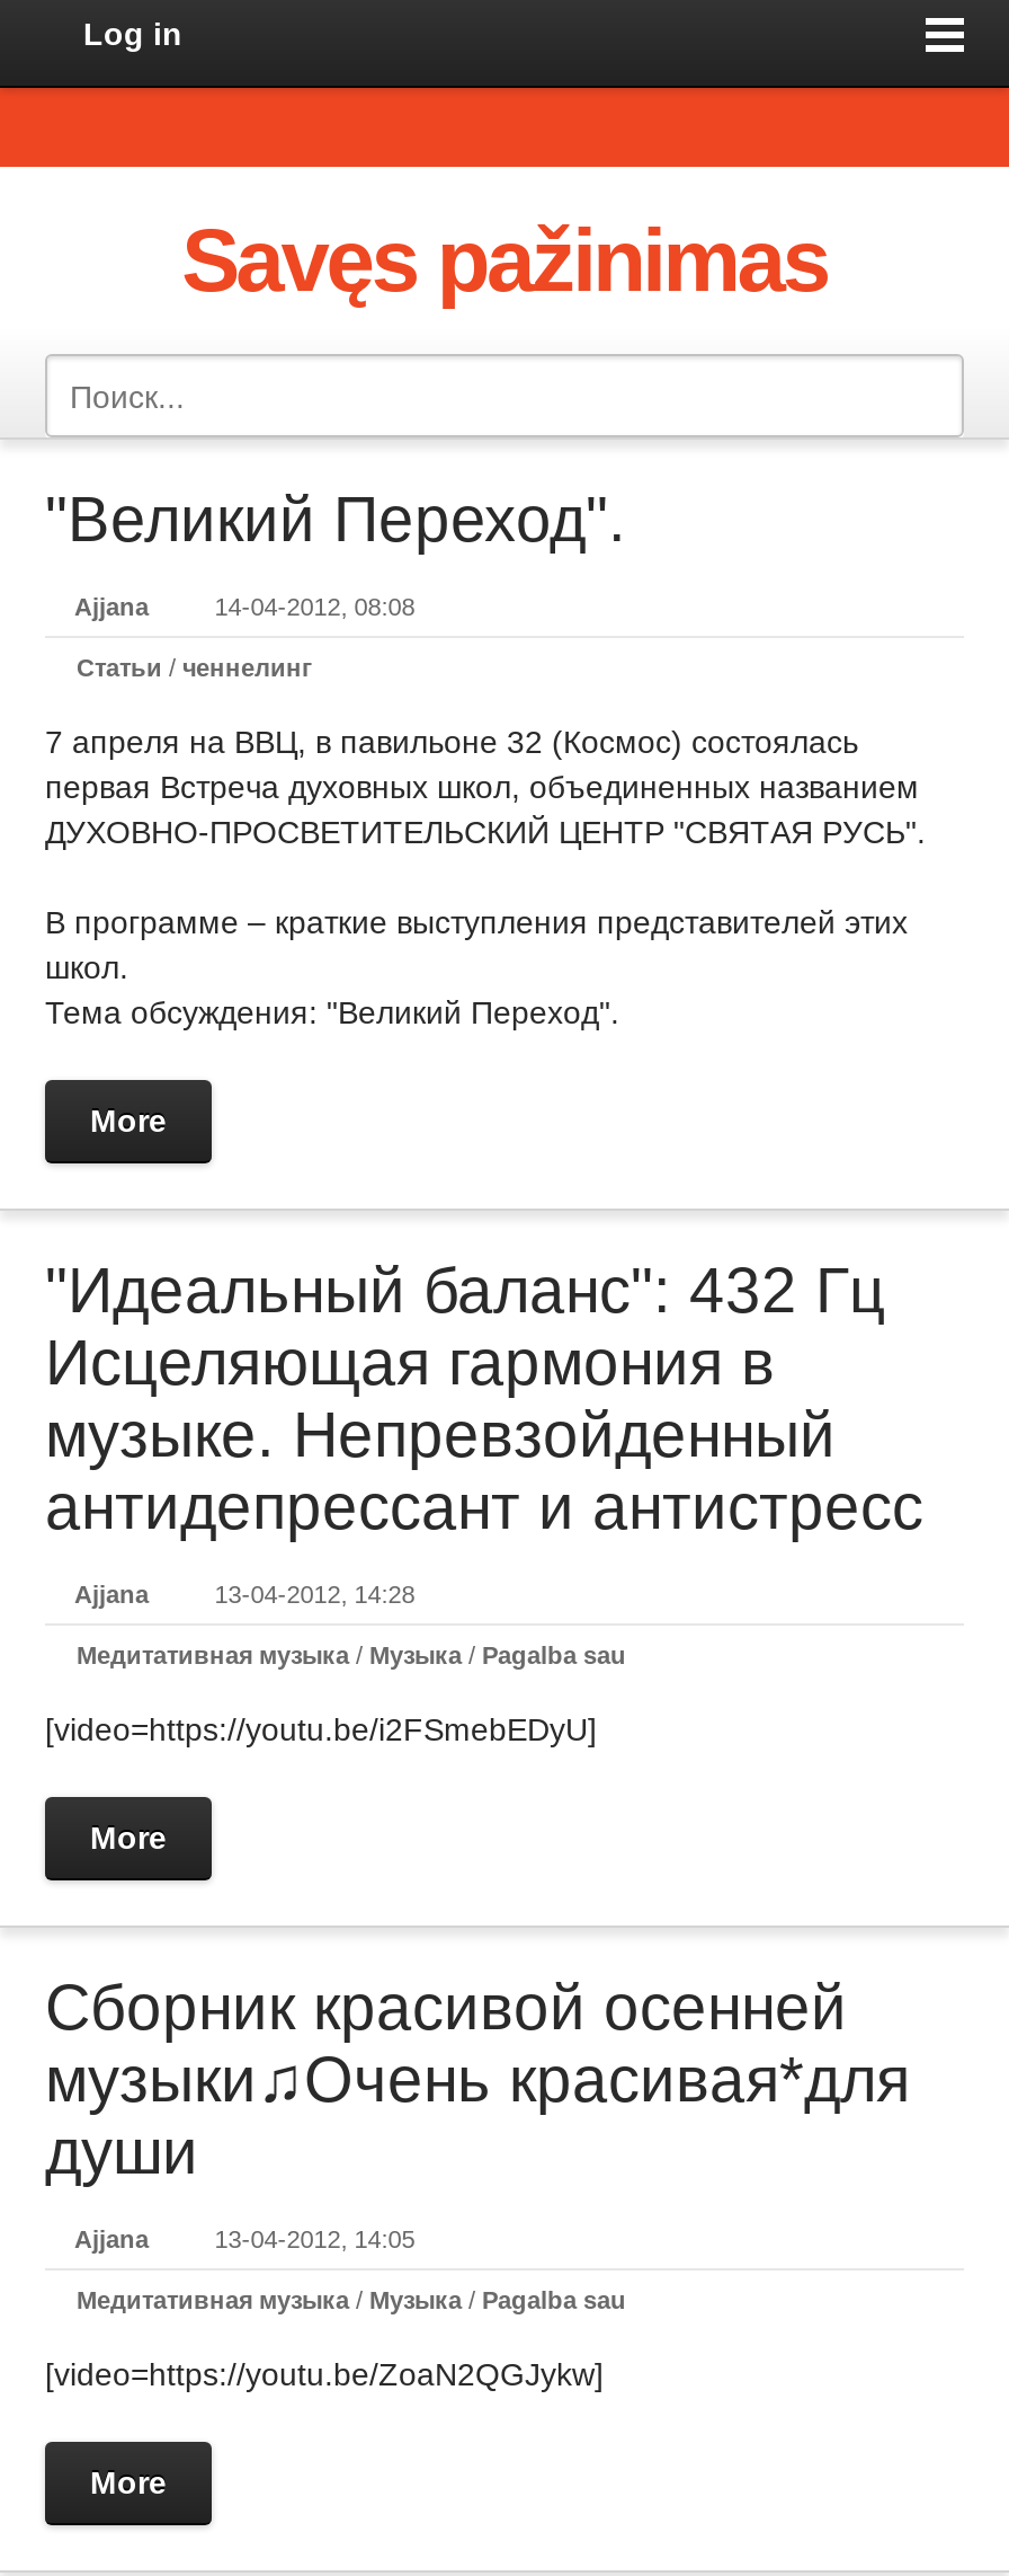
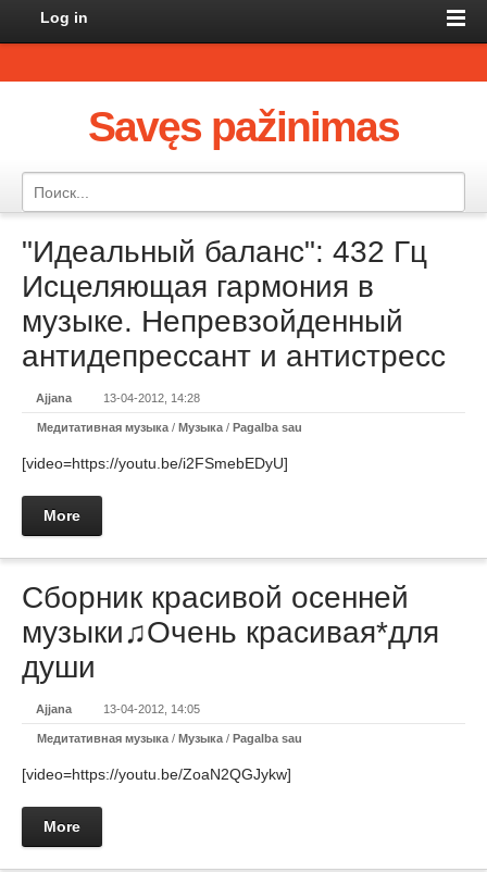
[45,485,926,1139] "Великий Переход". | Ajjana | 14-04-2012, 08:08 | Статьи / ченнелинг | 7 апреля на ВВЦ, в павильоне 32 (Космос) состоялась | первая Встреча духовных школ, объединенных названием | ДУХОВНО-ПРОСВЕТИТЕЛЬСКИЙ ЦЕНТР "СВЯТАЯ РУСЬ". | В программе – краткие выступления представителей этих | школ. | Тема обсуждения: "Великий Переход". | More -> none

